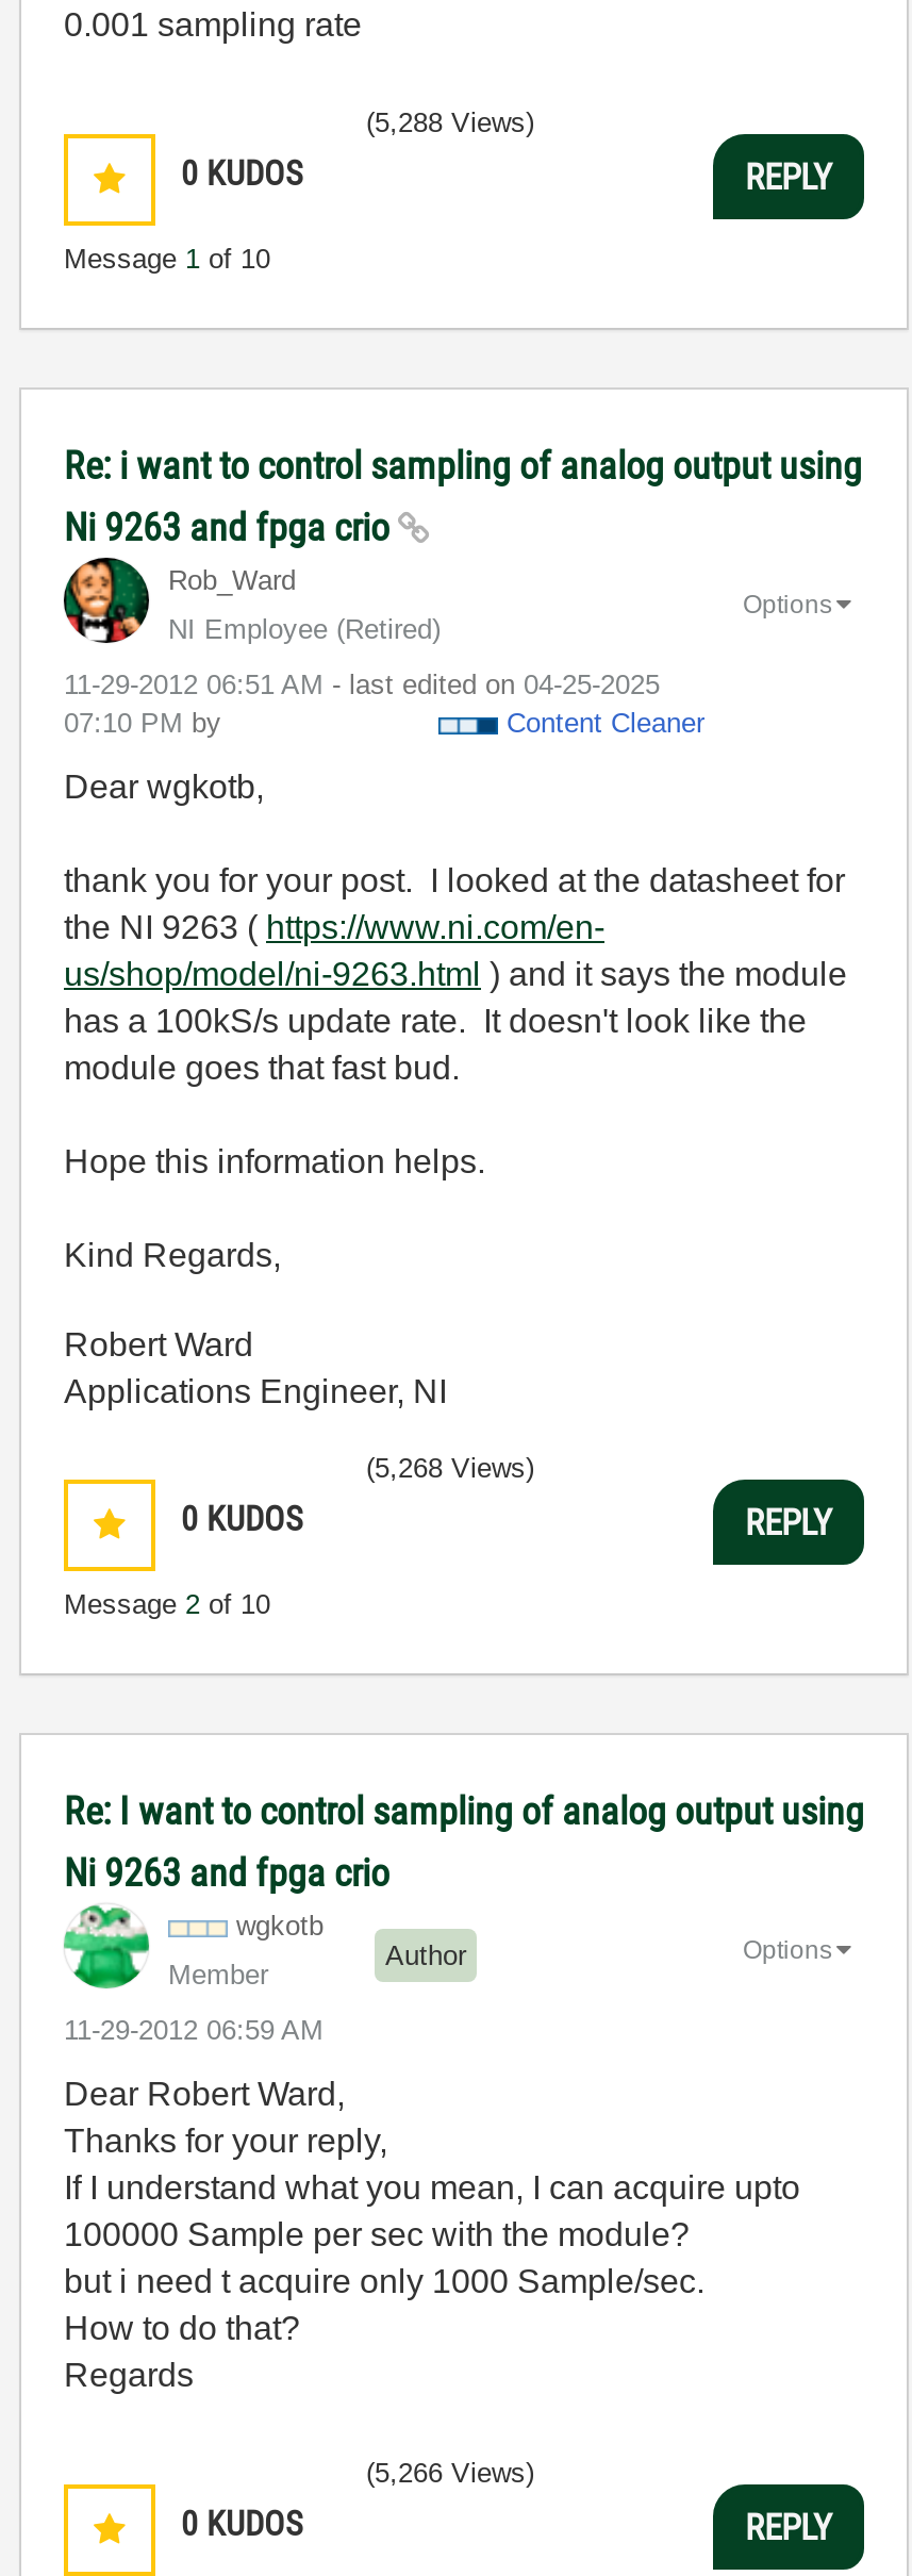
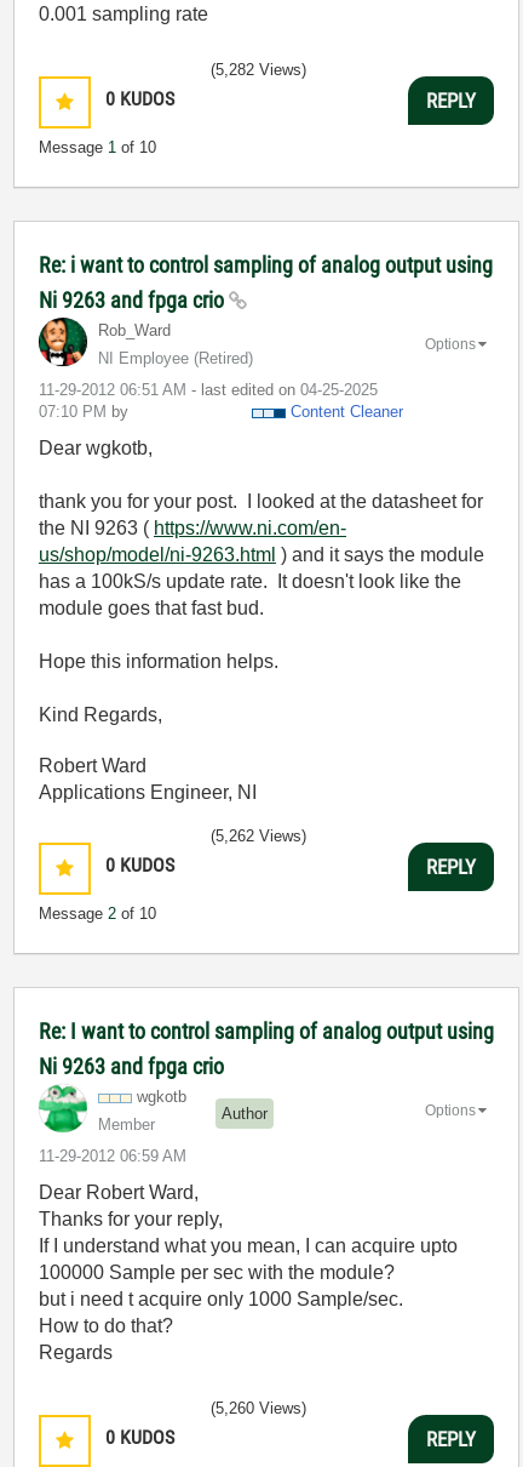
[366,106,534,138] (5,288 Views) -> [211,61,306,79] (5,282 Views)
[366,1452,534,1484] (5,268 Views) -> [211,827,306,845] (5,262 Views)
[366,2457,534,2489] (5,266 Views) -> [211,1399,306,1417] (5,260 Views)

